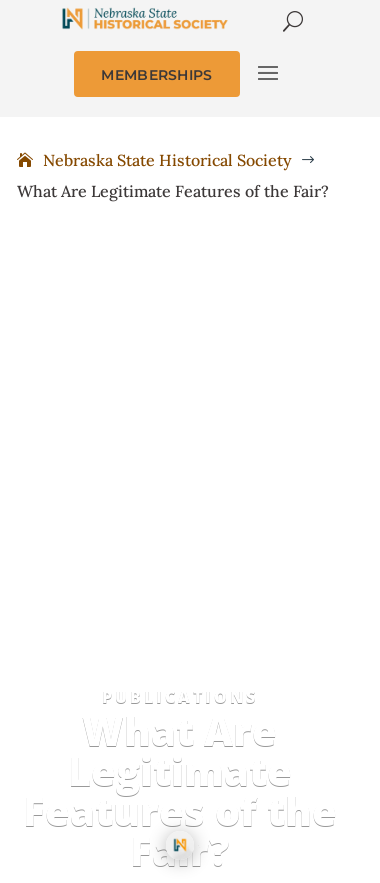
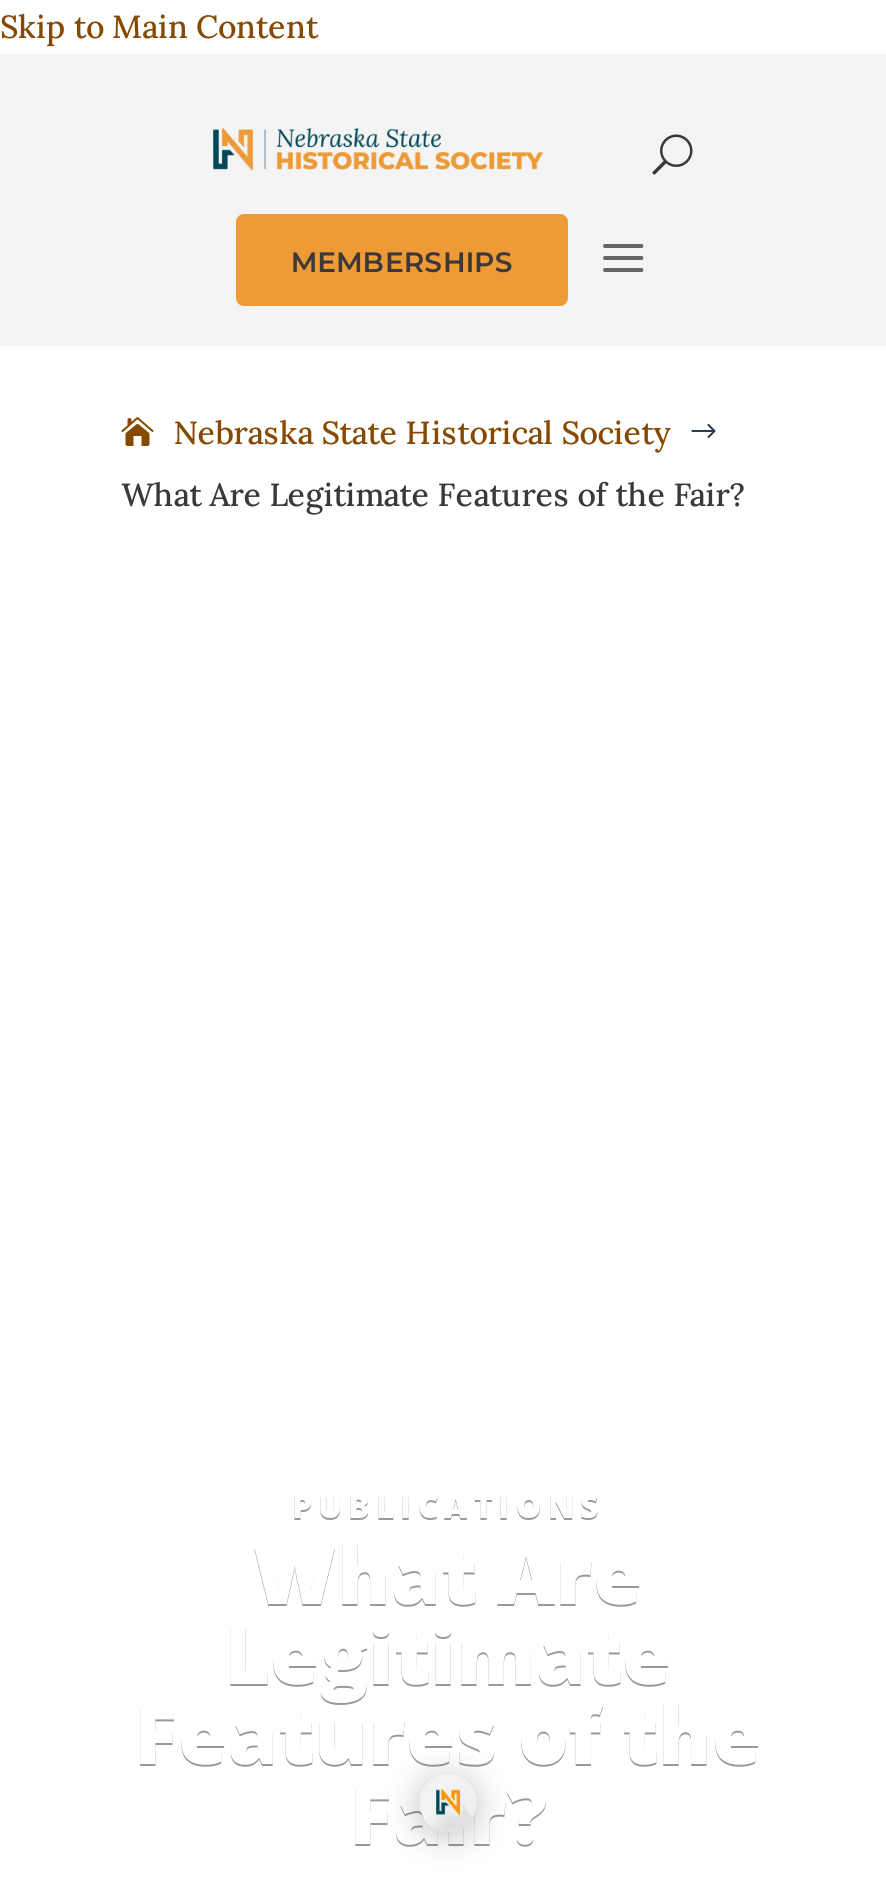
none -> [0,6,318,46] Skip to Main Content

